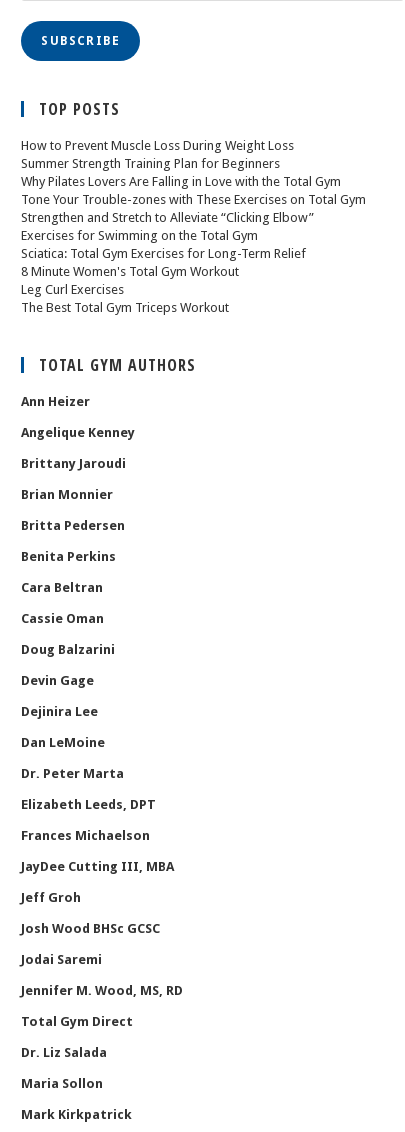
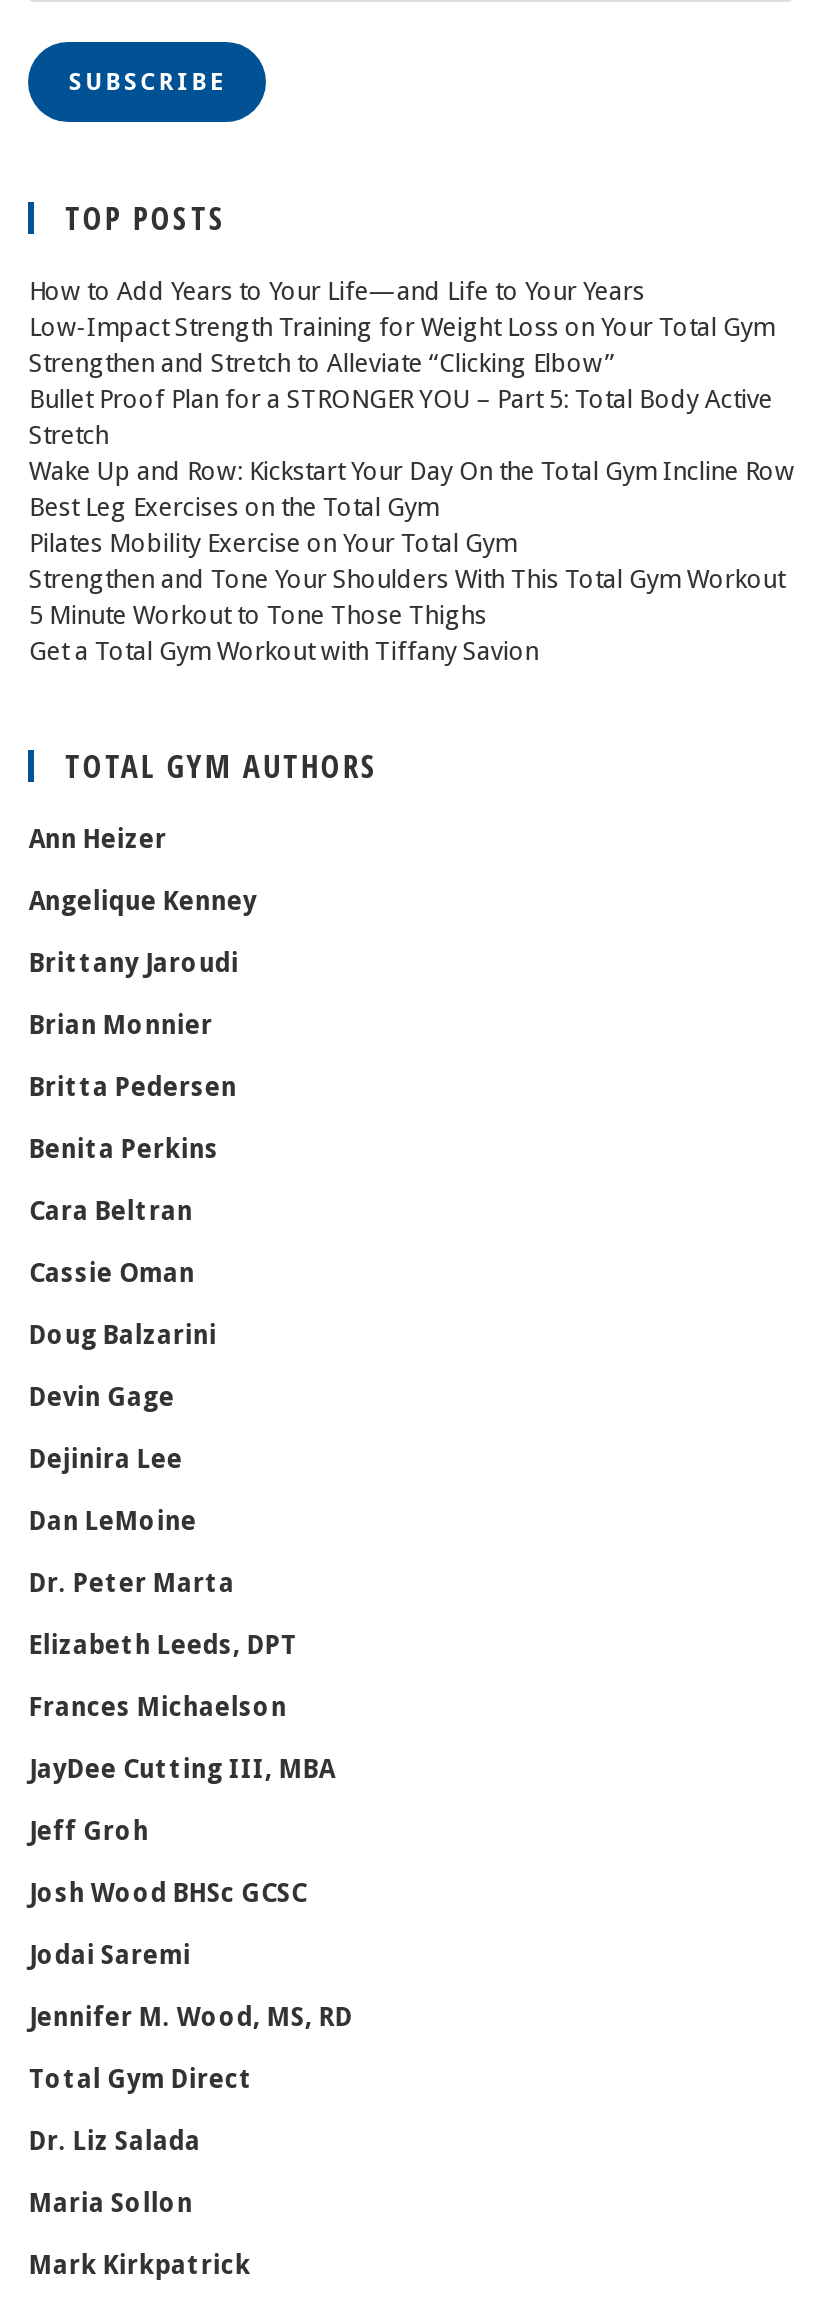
[21,138,366,207] How to Prevent Muscle Loss During Weight Loss | Summer Strength Training Plan for Beginners | Why Pilates Lovers Are Falling in Love with the Total Gym | Tone Your Trouble-zones with These Exercises on Total Gym -> [29,277,775,343] How to Add Years to Your Life—and Life to Your Years | Low-Impact Strength Training for Weight Loss on Your Total Gym
moved [21,210,314,225] -> [29,349,615,379]: Strengthen and Stretch to Alleviate “Clicking Elbow”
[21,228,306,315] Exercises for Swimming on the Total Gym | Sciatica: Total Gym Exercises for Long-Term Relief | 8 Minute Women's Total Gym Workout | Leg Curl Exercises | The Best Total Gym Triceps Workout -> [29,385,795,667] Bullet Proof Plan for a STRONGER YOU – Part 5: Total Body Active | Stretch | Wake Up and Row: Kickstart Your Day On the Total Gym Incline Row | Best Leg Exercises on the Total Gym | Pilates Mobility Exercise on Your Total Gym | Strengthen and Tone Your Shoulders With This Total Gym Workout | 5 Minute Workout to Tone Those Thighs | Get a Total Gym Workout with Tiffany Savion

